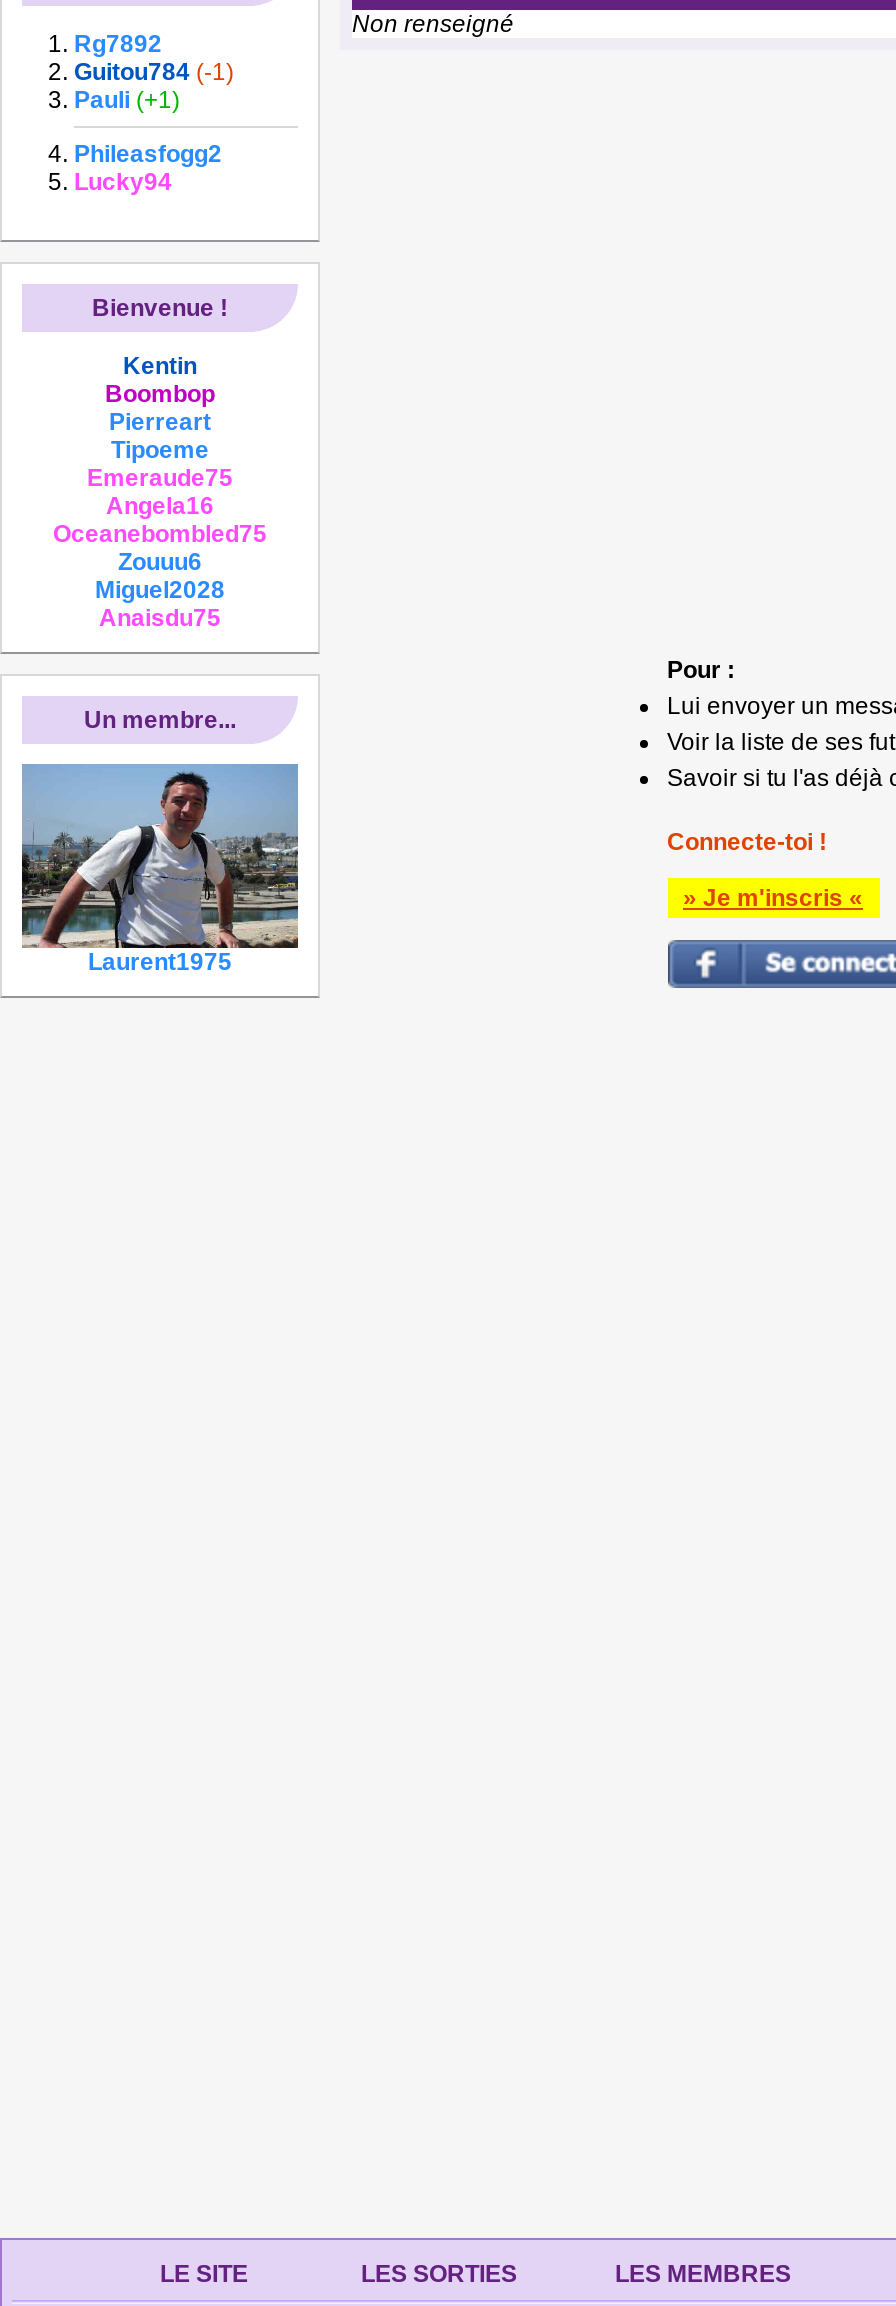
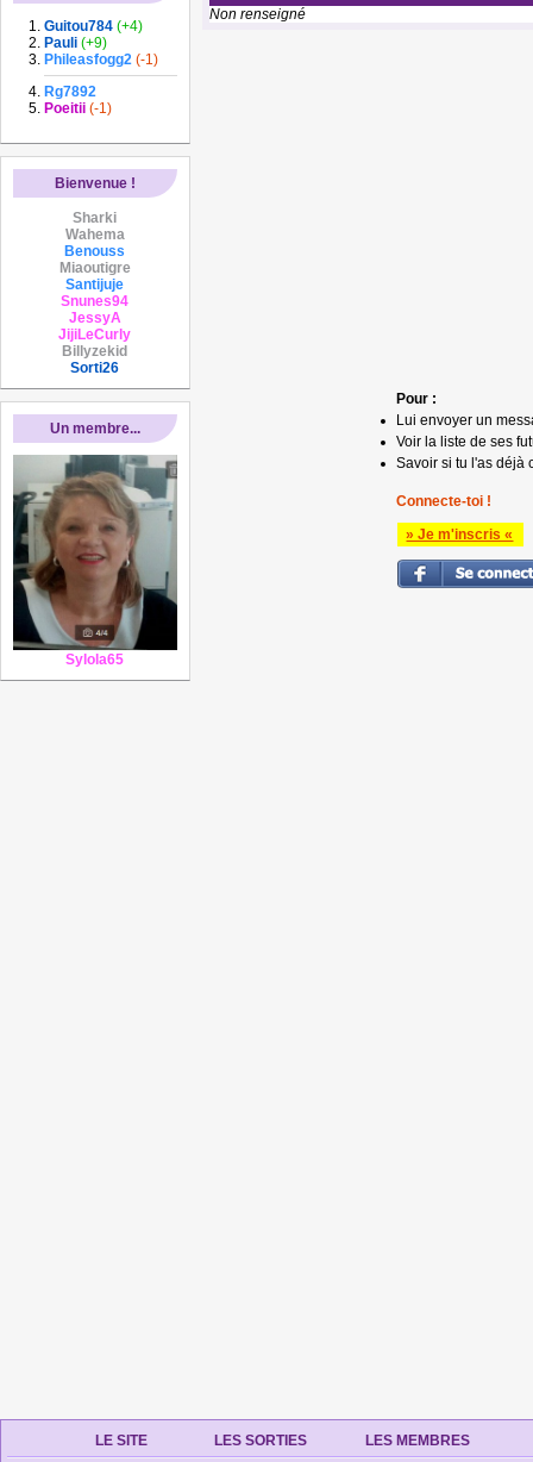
none -> [44,18,158,68] Guitou784 (+4) | Pauli (+9) | Phileasfogg2 (-1)
[74,58,234,196] Guitou784 (-1) | Pauli (+1) | Phileasfogg2 | Lucky94 -> [44,100,112,117] Poeitii (-1)
[53,352,267,632] Kentin | Boombop | Pierreart | Tipoeme | Emeraude75 | Angela16 | Oceanebombled75 | Zouuu6 | Miguel2028 | Anaisdu75 -> [59,210,131,376] Sharki | Wahema | Benouss | Miaoutigre | Santijuje | Snunes94 | JessyA | JijiLeCurly | Billyzekid | Sorti26
[20,762,300,976] [image] | Laurent1975 -> [12,454,178,668] [image] | Sylola65

